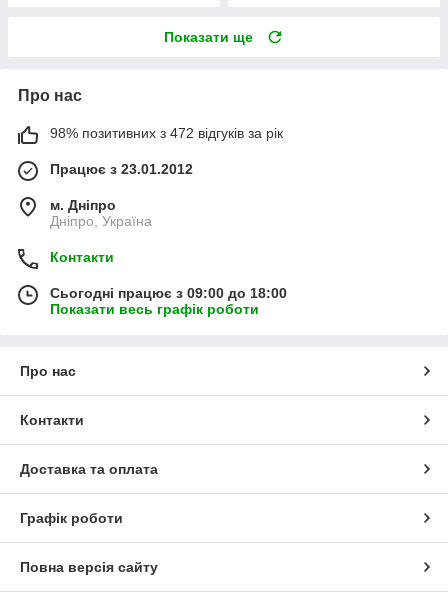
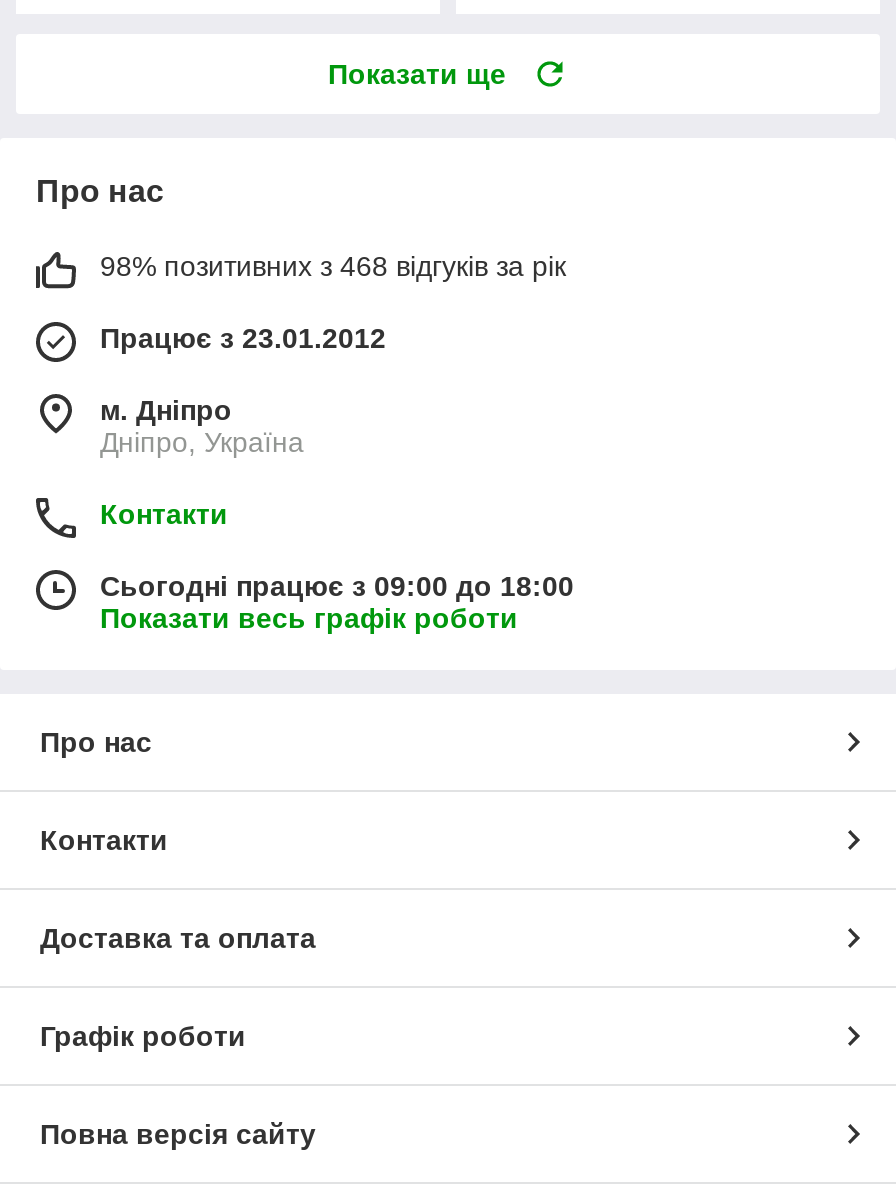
[50,125,283,141] 98% позитивних з 472 відгуків за рік -> [100,250,566,282] 98% позитивних з 468 відгуків за рік

